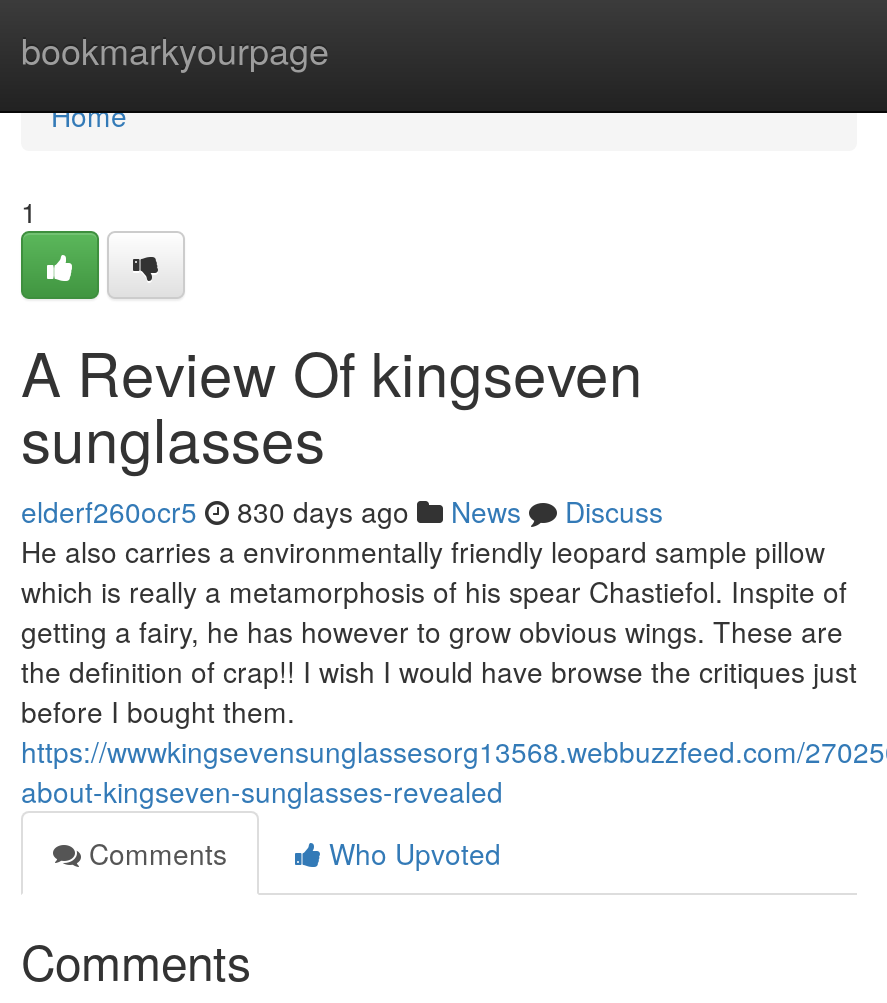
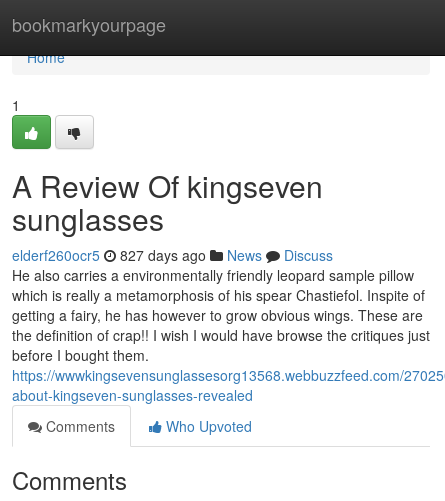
[21,491,663,531] elderf260ocr5 830 days ago News Discuss -> [12,245,333,265] elderf260ocr5 827 days ago News Discuss

